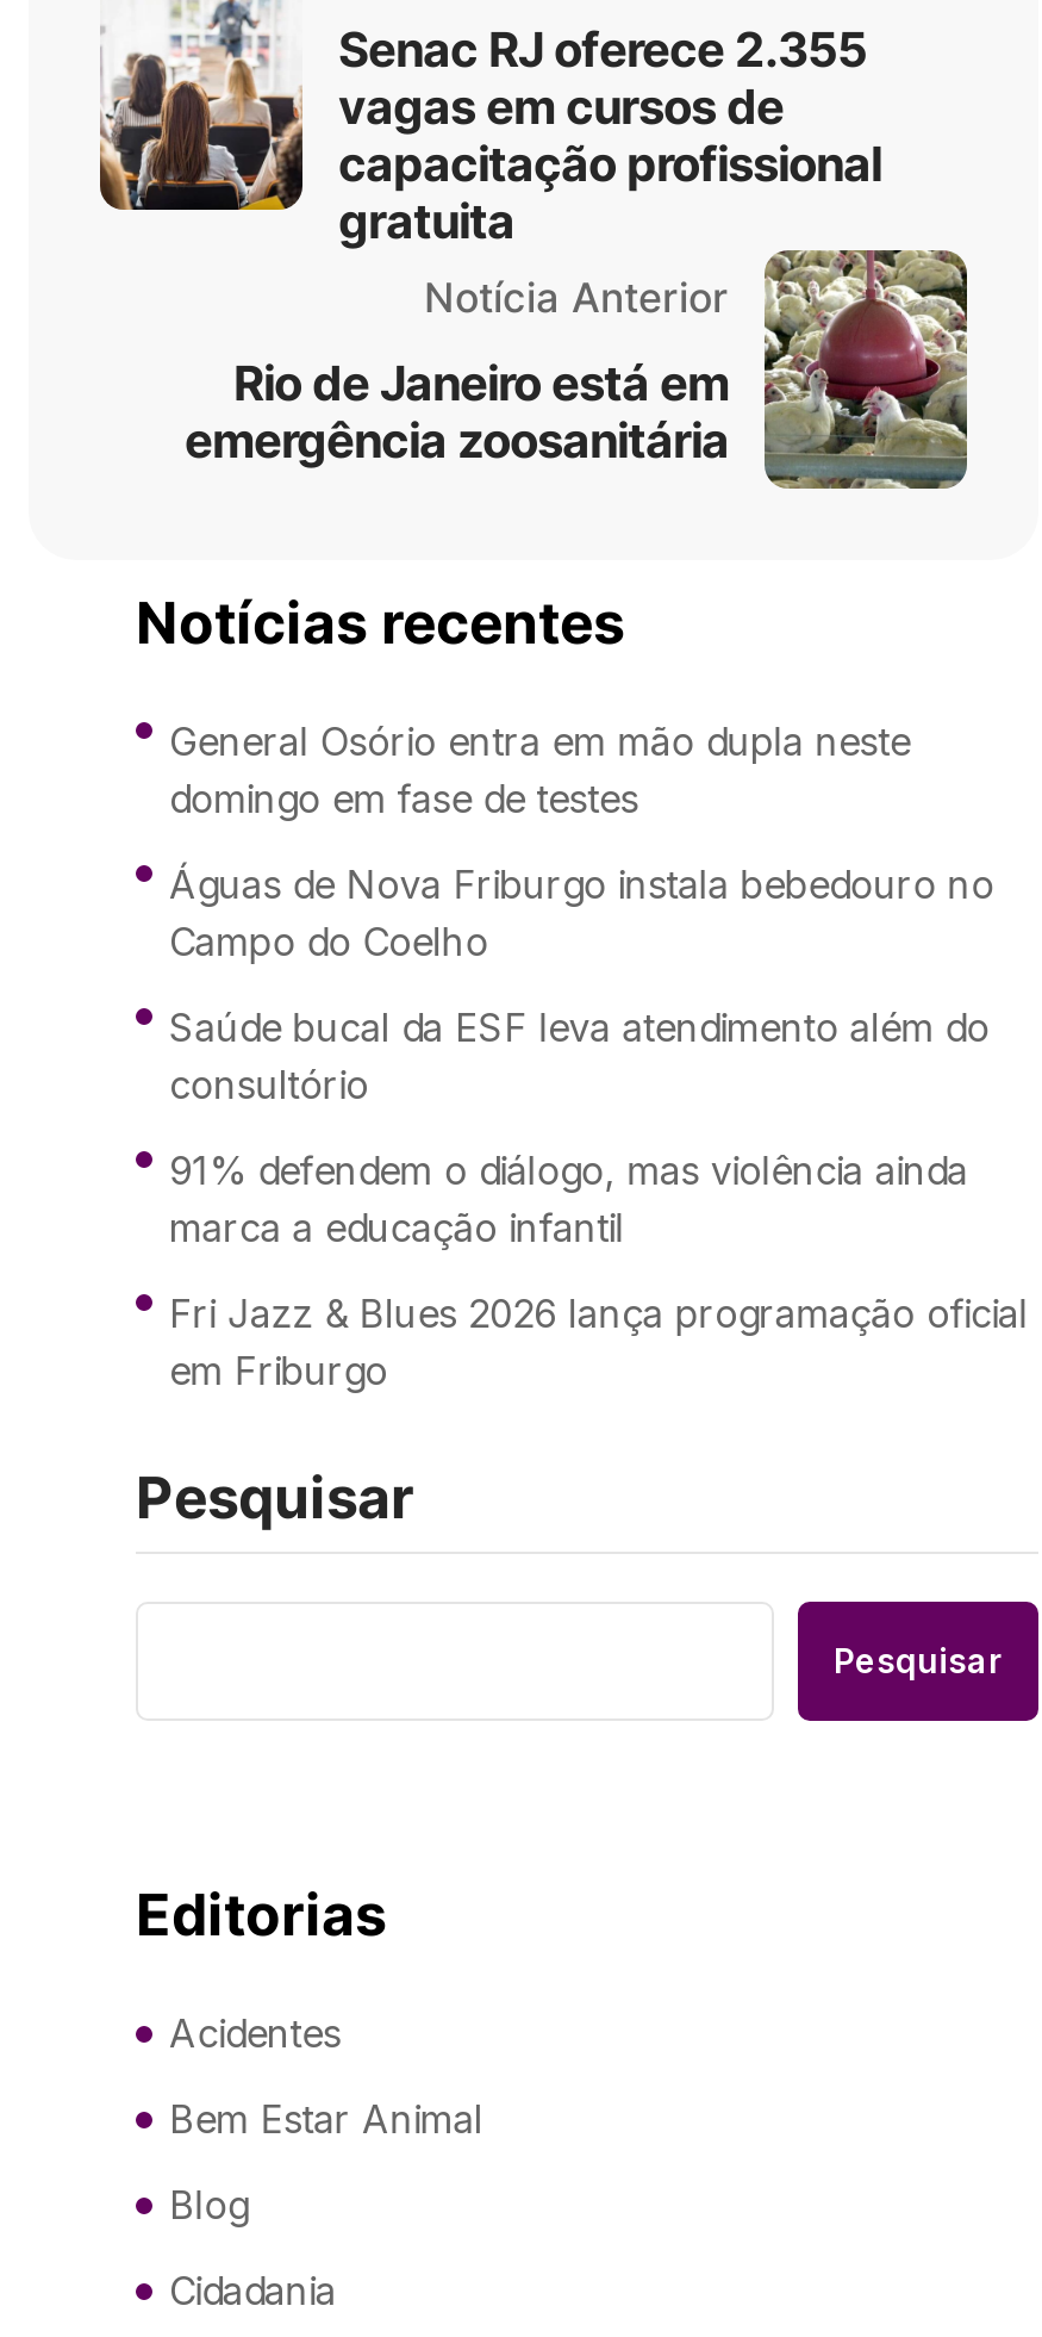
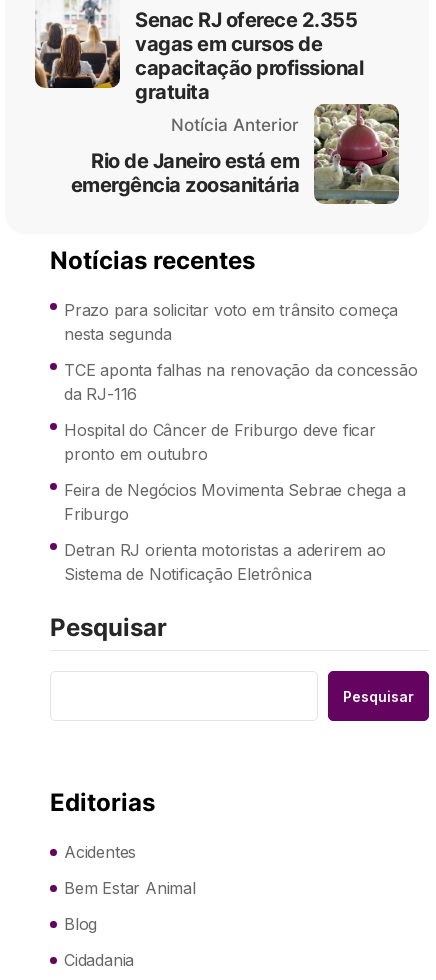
[169,716,910,821] General Osório entra em mão dupla neste | domingo em fase de testes -> [64,300,398,344] Prazo para solicitar voto em trânsito começa | nesta segunda
[169,859,994,964] Águas de Nova Friburgo instala bebedouro no | Campo do Coelho -> [64,360,417,404] TCE aponta falhas na renovação da concessão | da RJ-116
[169,1002,989,1107] Saúde bucal da ESF leva atendimento além do | consultório -> [64,420,376,464] Hospital do Câncer de Friburgo deve ficar | pronto em outubro
[169,1145,968,1250] 91% defendem o diálogo, mas violência ainda | marca a educação infantil -> [64,480,406,524] Feira de Negócios Movimenta Sebrae chega a | Friburgo
[169,1288,1028,1393] Fri Jazz & Blues 2026 lança programação oficial | em Friburgo -> [64,540,386,584] Detran RJ orienta motoristas a aderirem ao | Sistema de Notificação Eletrônica

